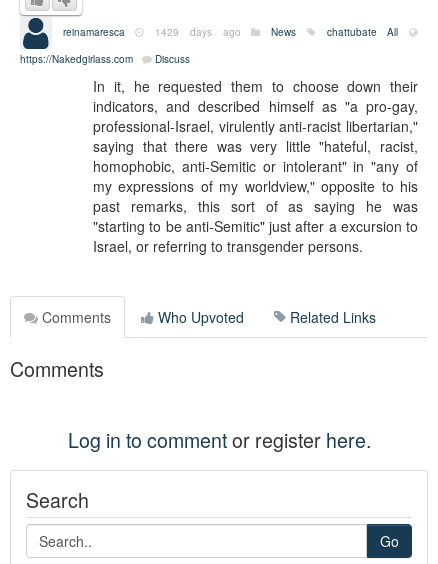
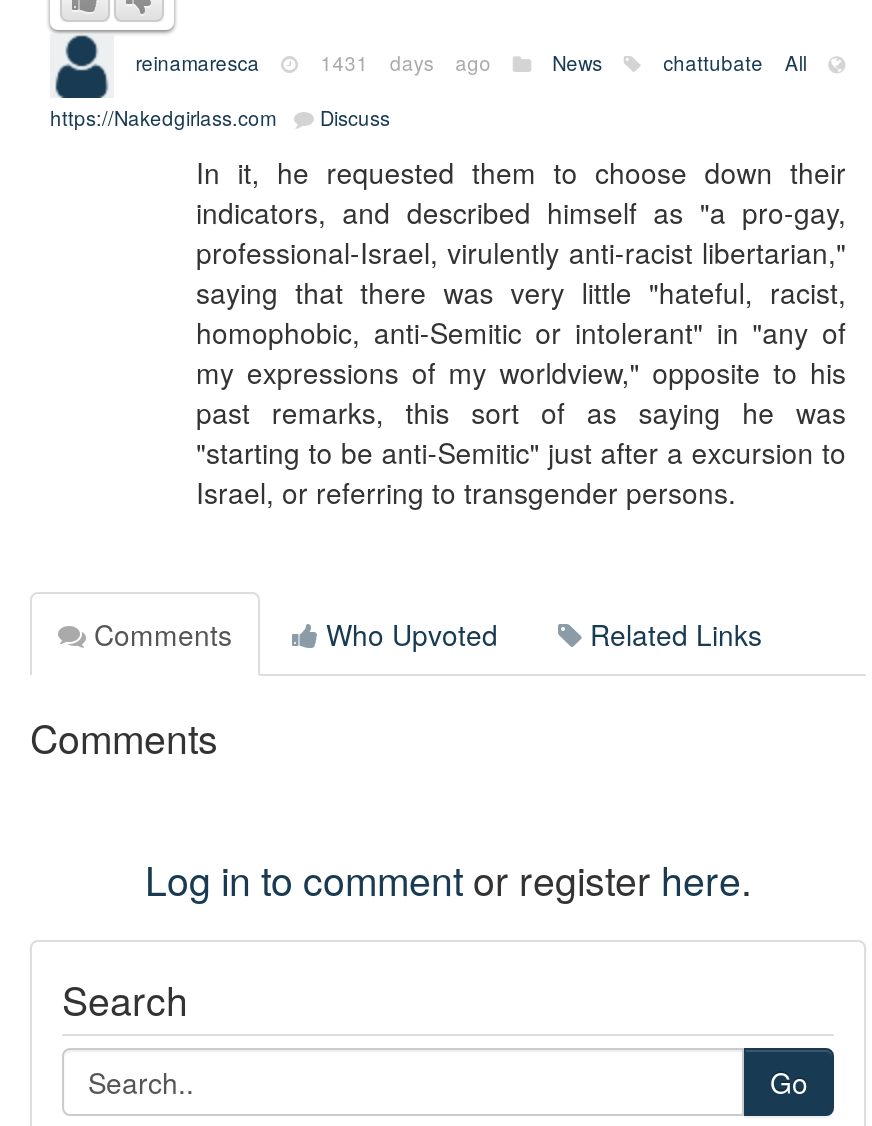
[155,25,241,39] 1429 days ago -> [320,49,491,77] 1431 days ago

